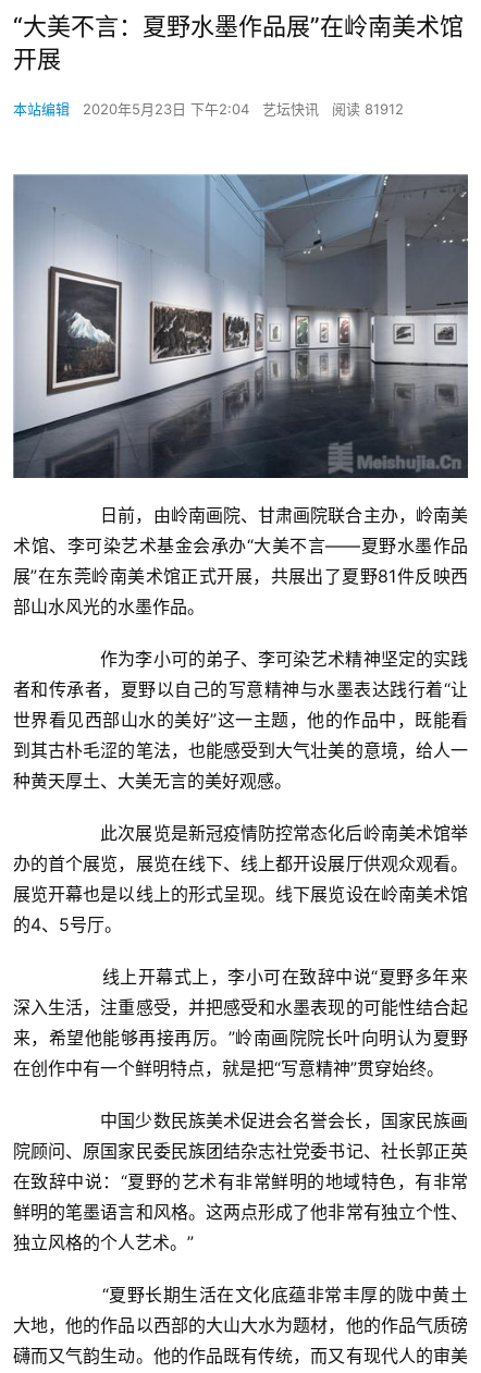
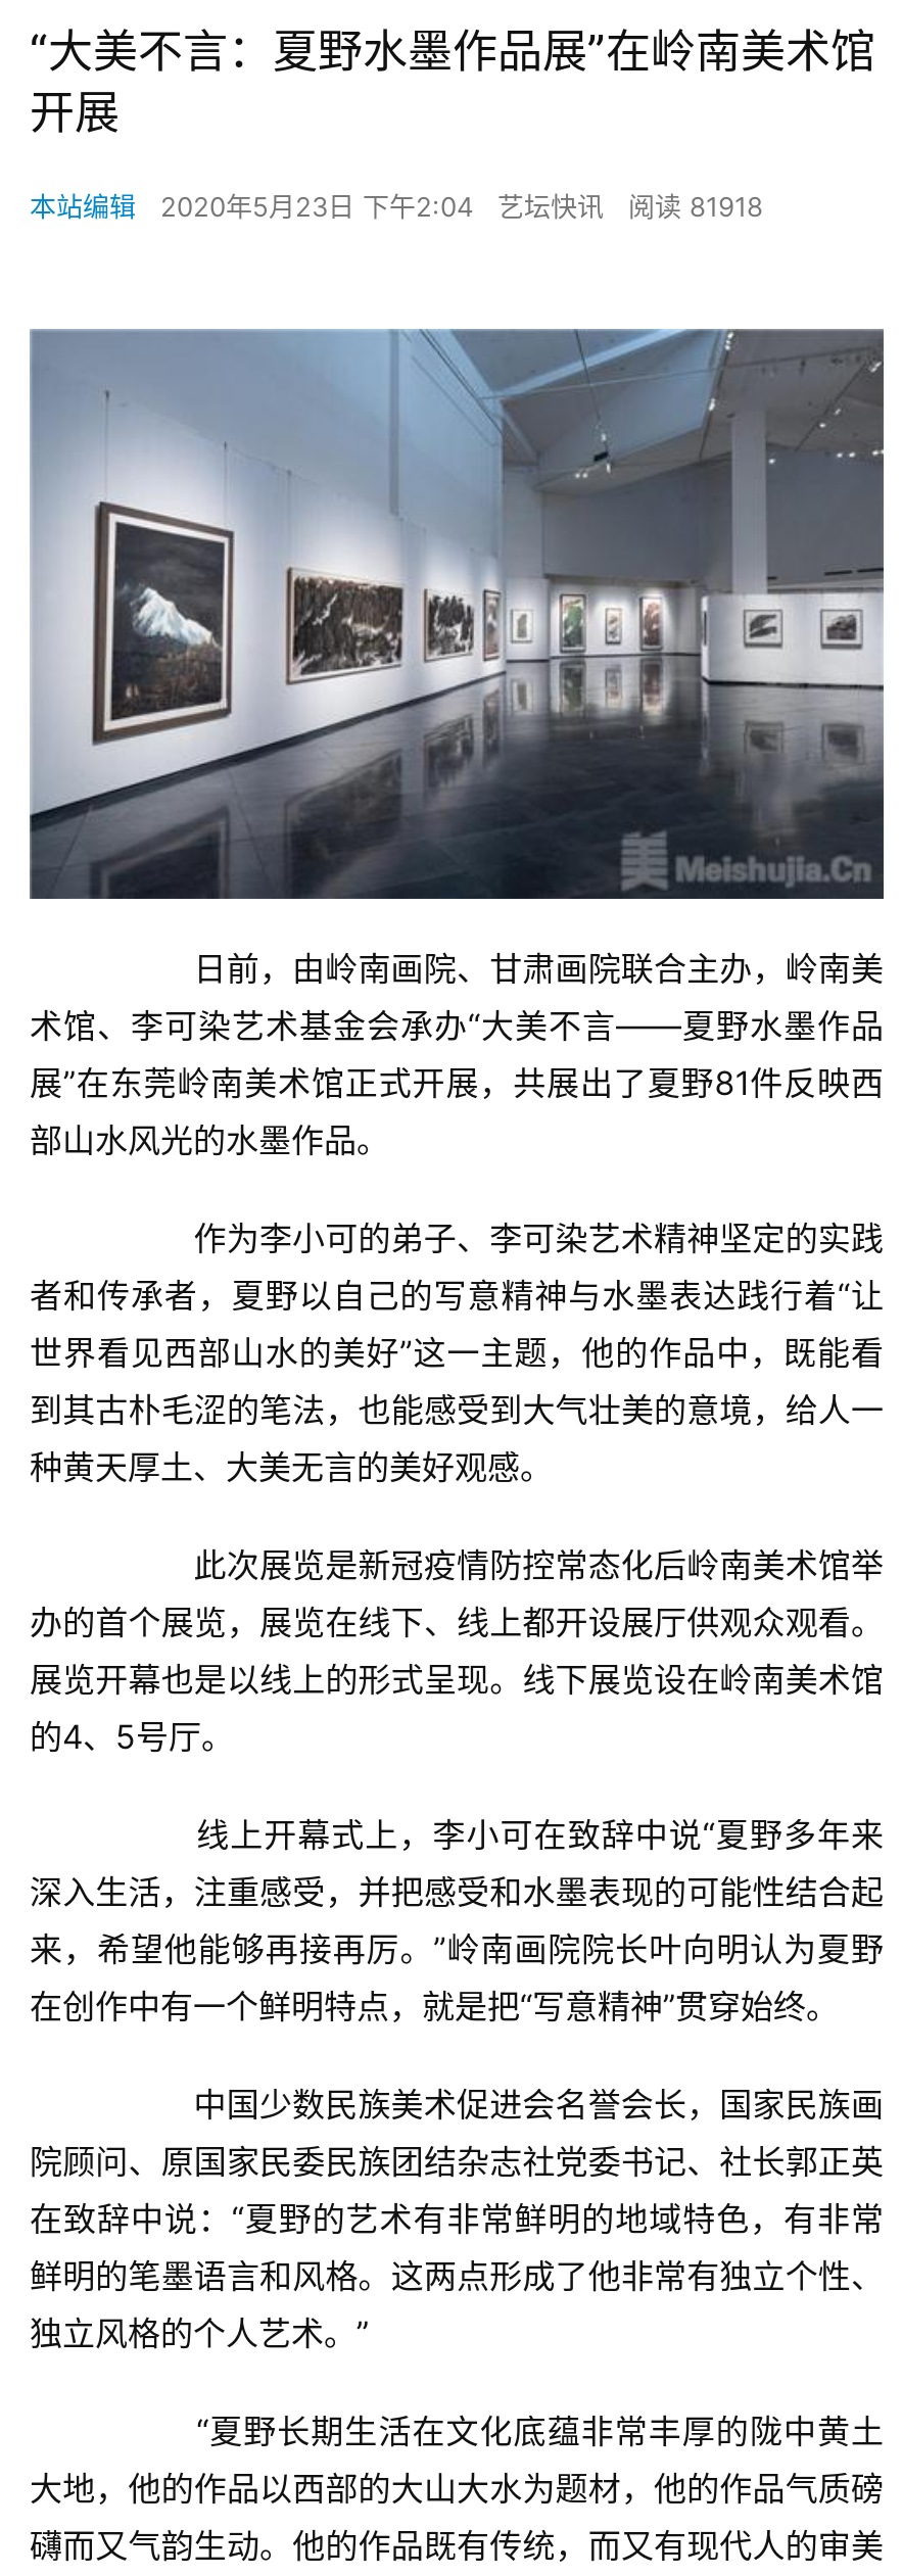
[13,100,404,118] 本站编辑 2020年5月23日 下午2:04 艺坛快讯 阅读 81912 -> [30,190,763,223] 本站编辑 2020年5月23日 下午2:04 艺坛快讯 阅读 81918

